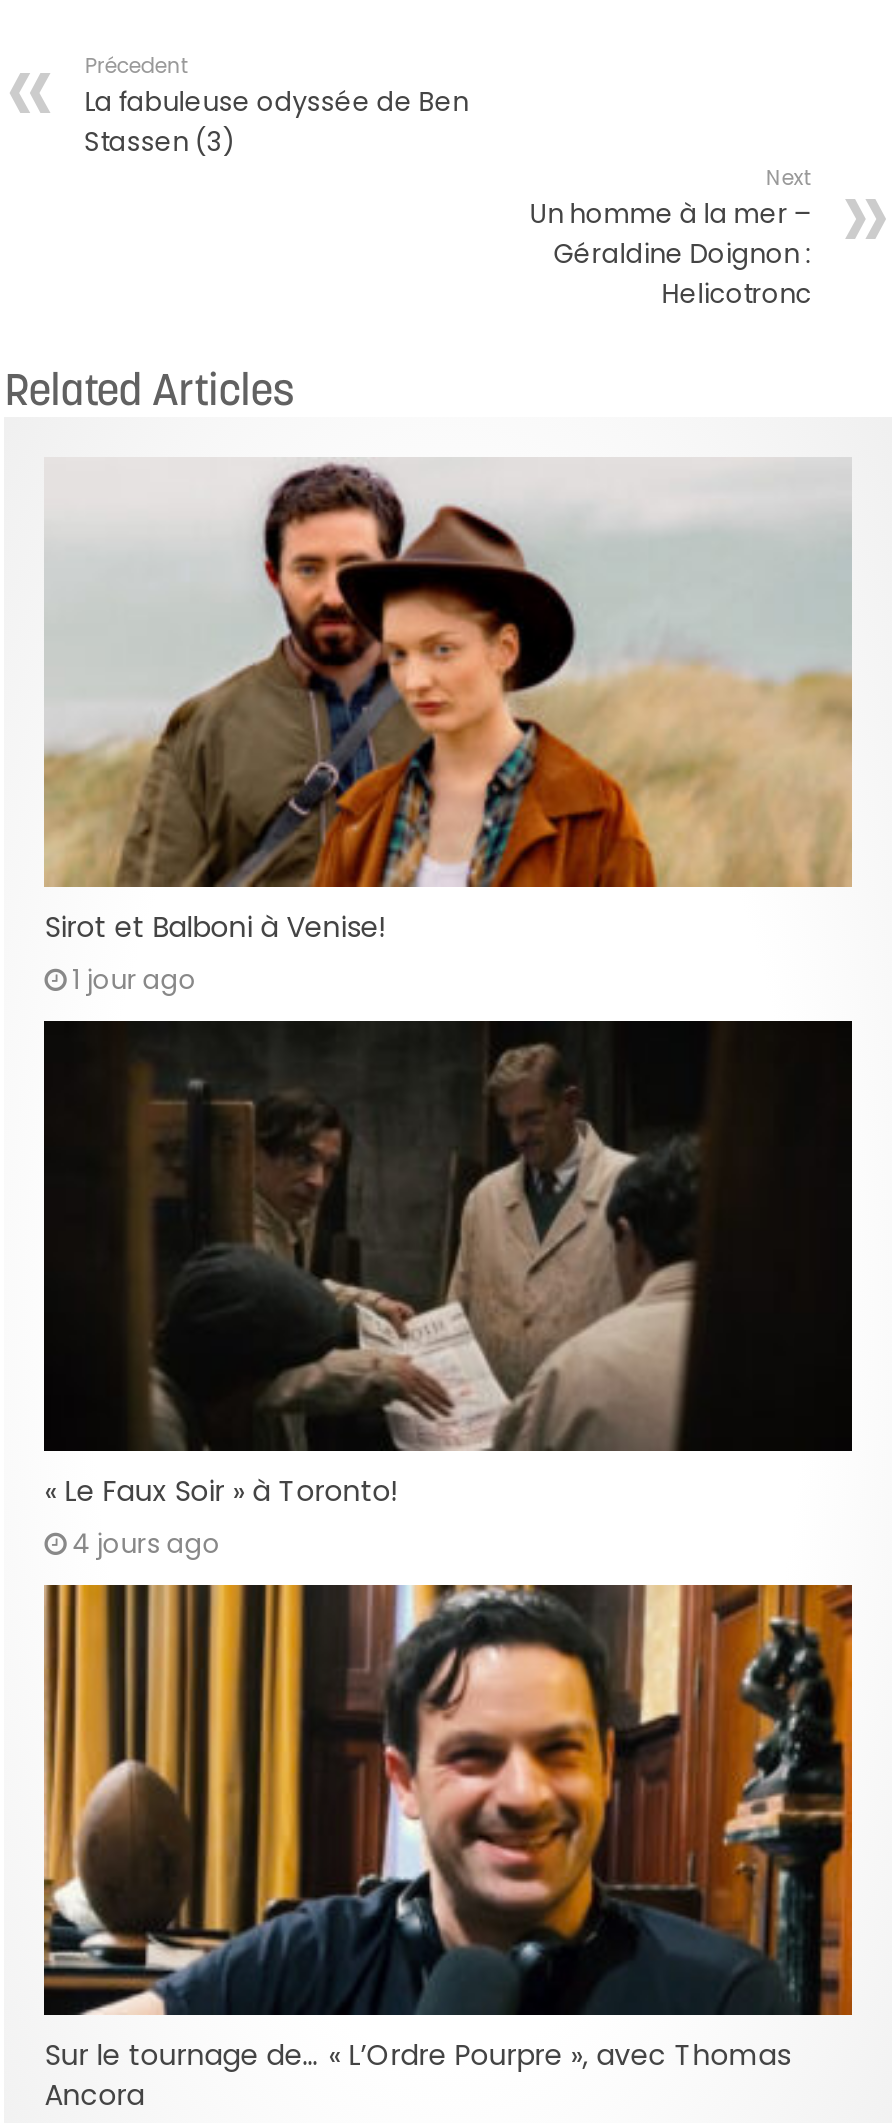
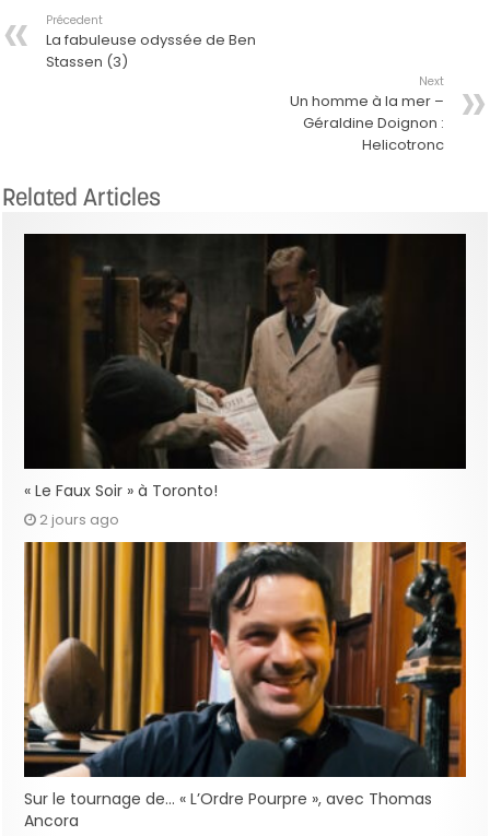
[44,457,854,999] [image] | Sirot et Balboni à Venise! | 1 jour ago -> none
[72,1525,220,1563] 4 jours ago -> [40,509,119,530] 2 jours ago

